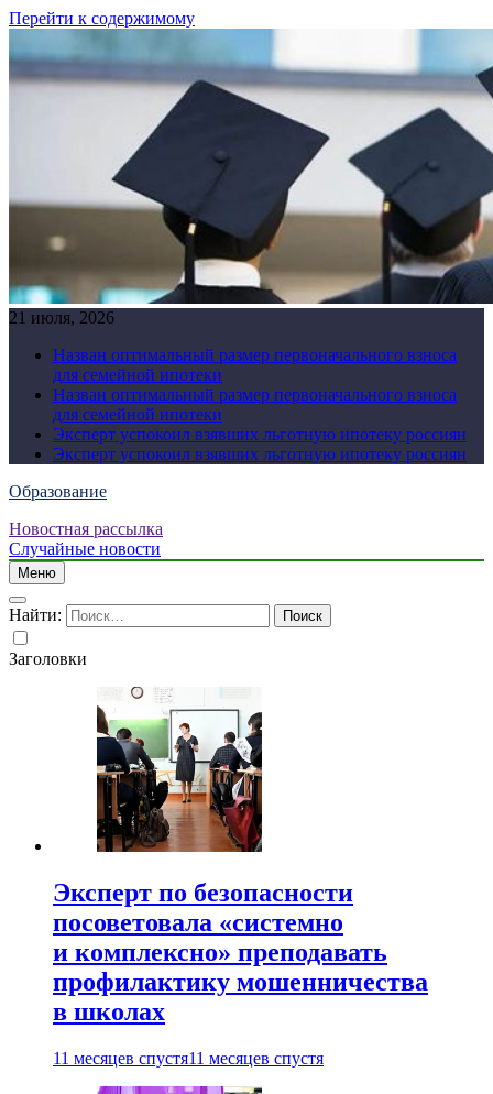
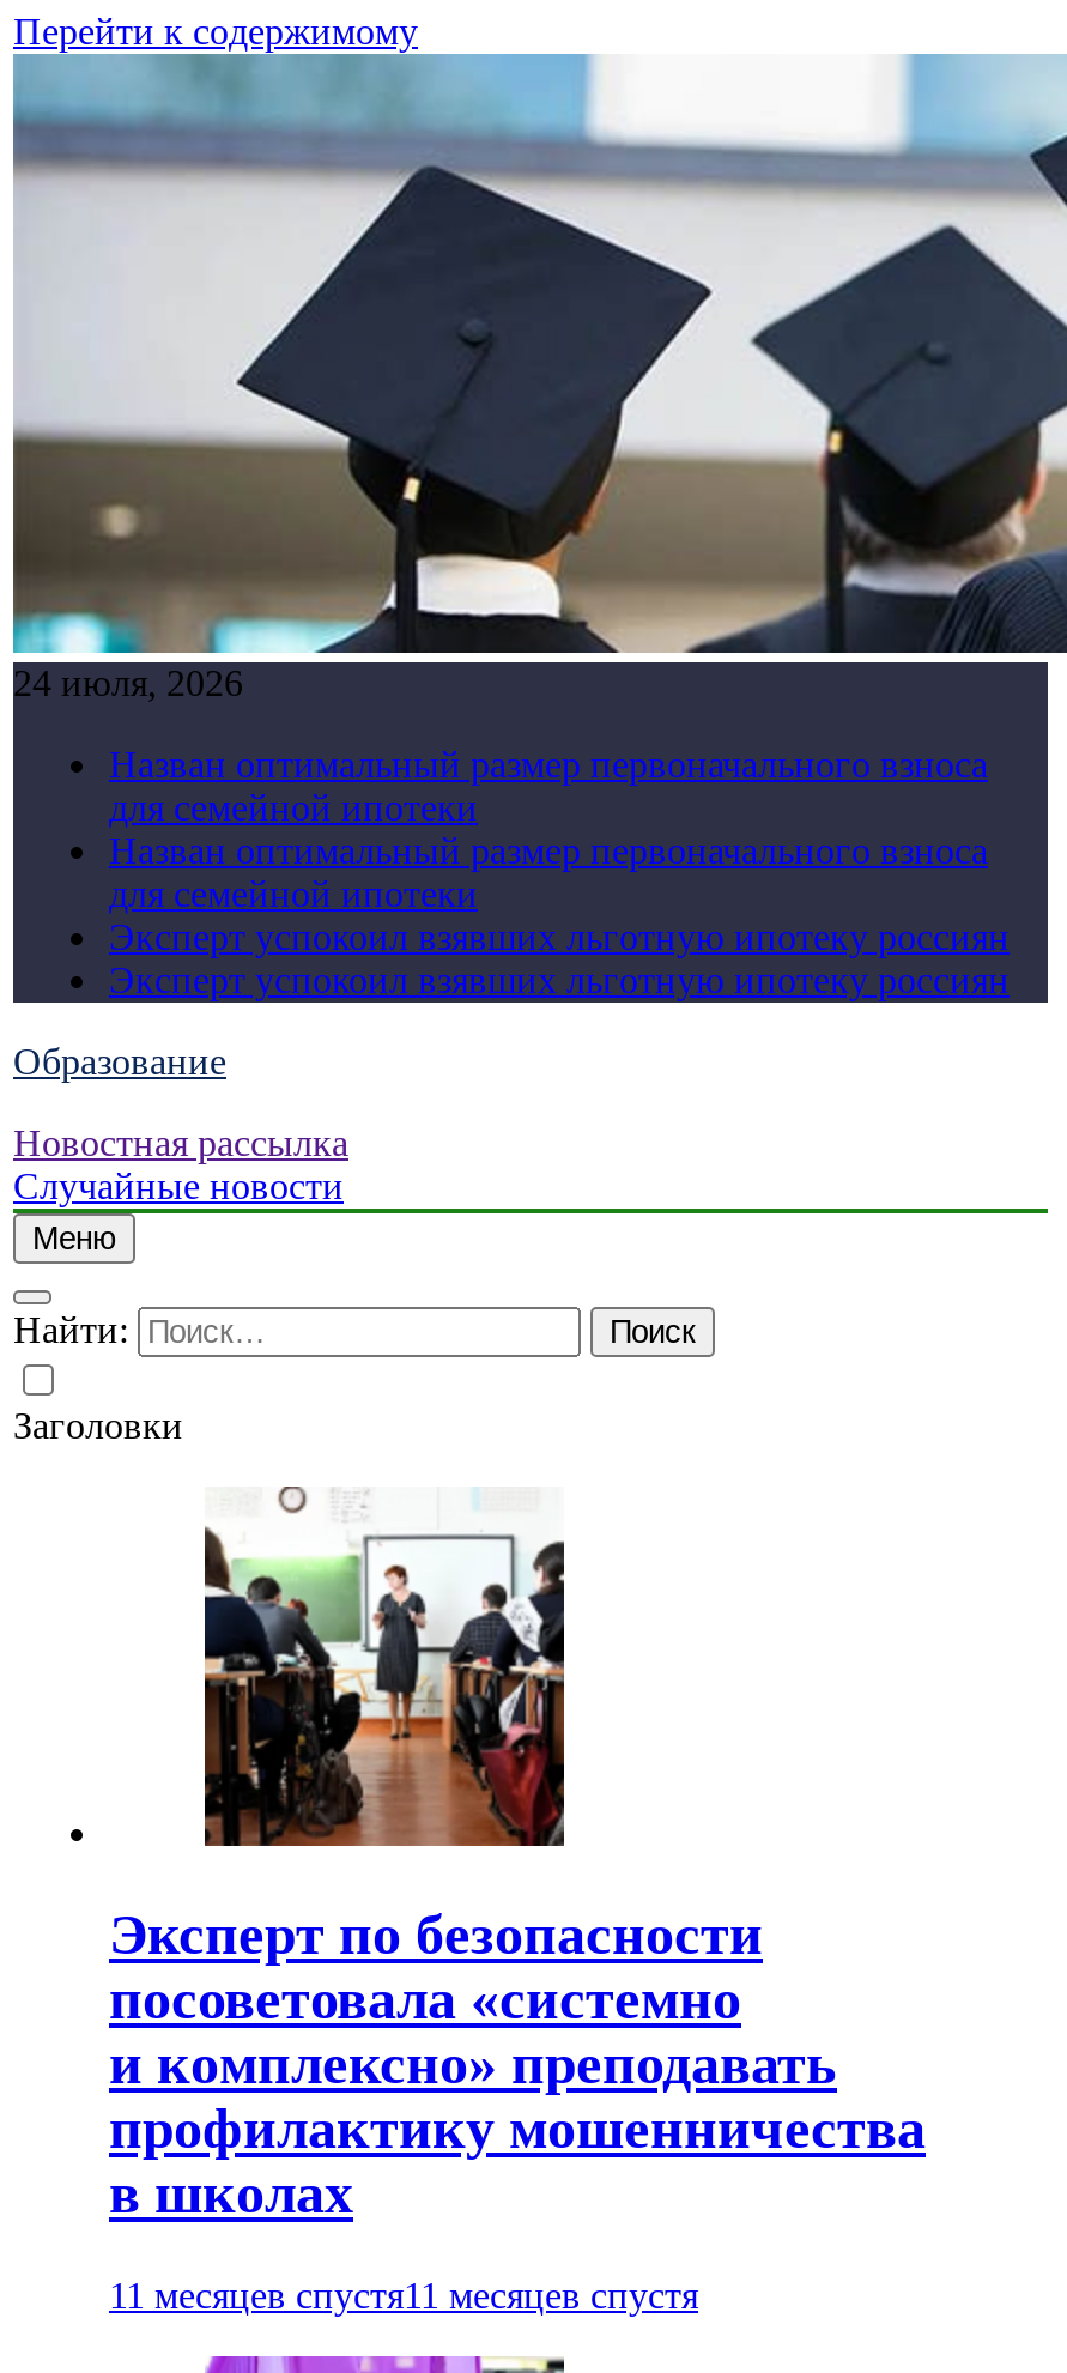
[9,308,114,327] 21 июля, 2026 -> [13,662,243,703] 24 июля, 2026

